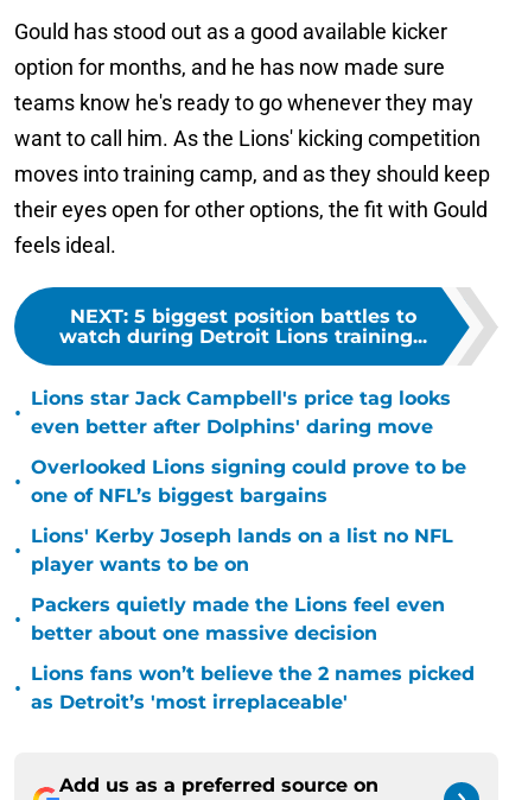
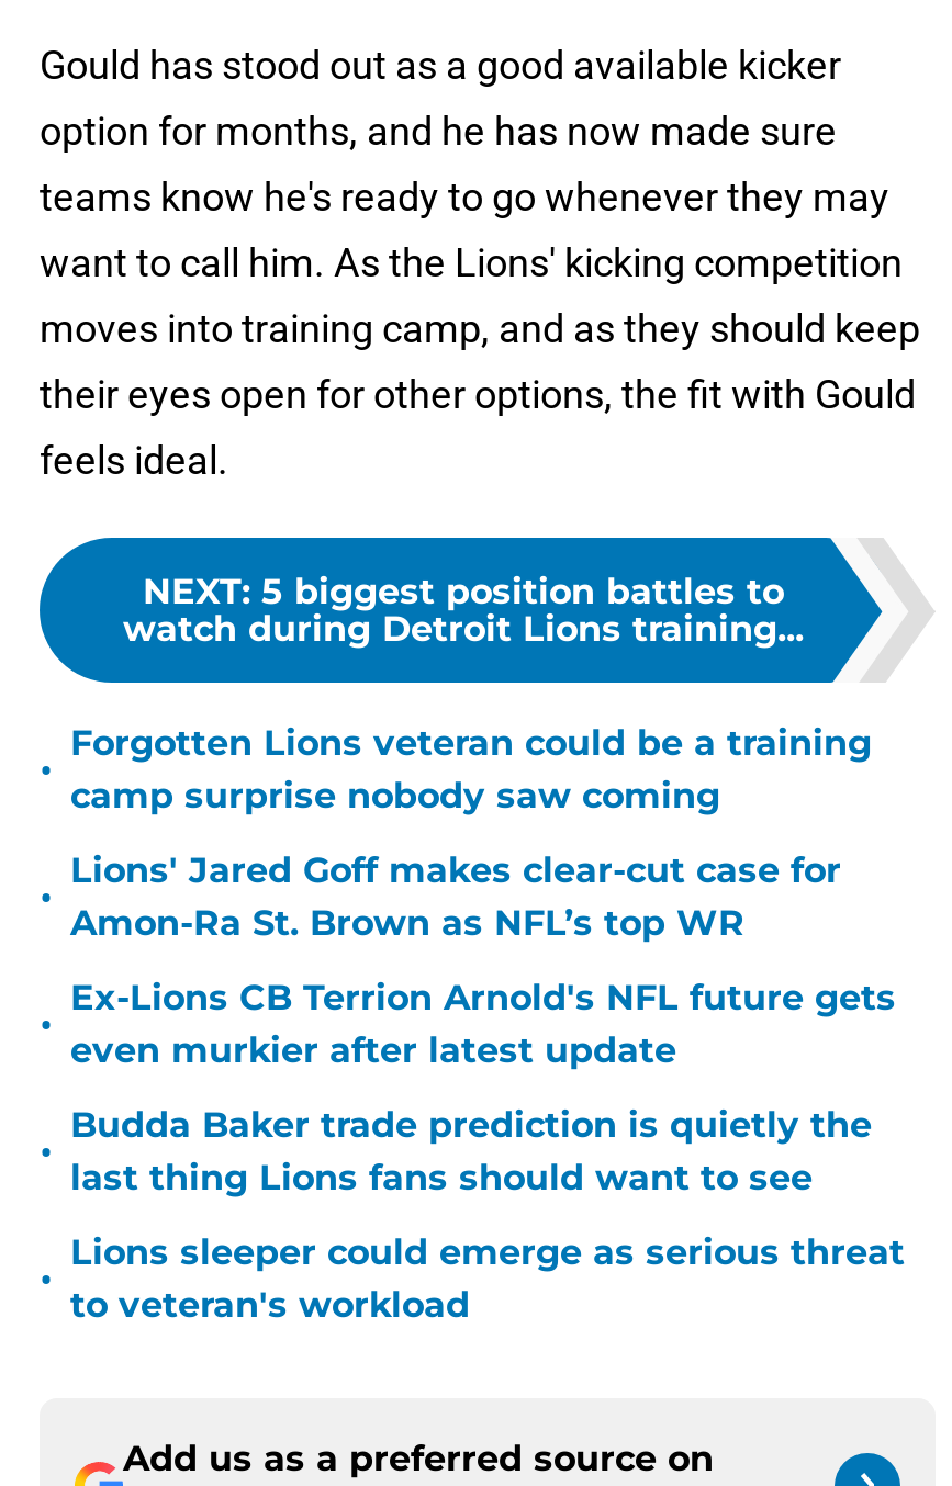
[31,387,451,438] Lions star Jack Campbell's price tag looks | even better after Dolphins' daring move -> [70,722,872,817] Forgotten Lions veteran could be a training | camp surprise nobody saw coming
[31,456,466,507] Overlooked Lions signing could prove to be | one of NFL’s biggest bargains -> [70,849,841,944] Lions' Jared Goff makes clear-cut case for | Amon-Ra St. Brown as NFL’s top WR
[31,525,453,576] Lions' Kerby Joseph lands on a list no NFL | player wants to be on -> [70,977,896,1071] Ex-Lions CB Terrion Arnold's NFL future gets | even murkier after latest update
[31,593,445,645] Packers quietly made the Lions feel even | better about one massive decision -> [70,1104,872,1198] Budda Baker trade prediction is quietly the | last thing Lions fans should want to see
[31,662,475,713] Lions fans won’t believe the 2 names picked | as Detroit’s 'most irreplaceable' -> [70,1231,905,1326] Lions sleeper could emerge as serious threat | to veteran's workload

